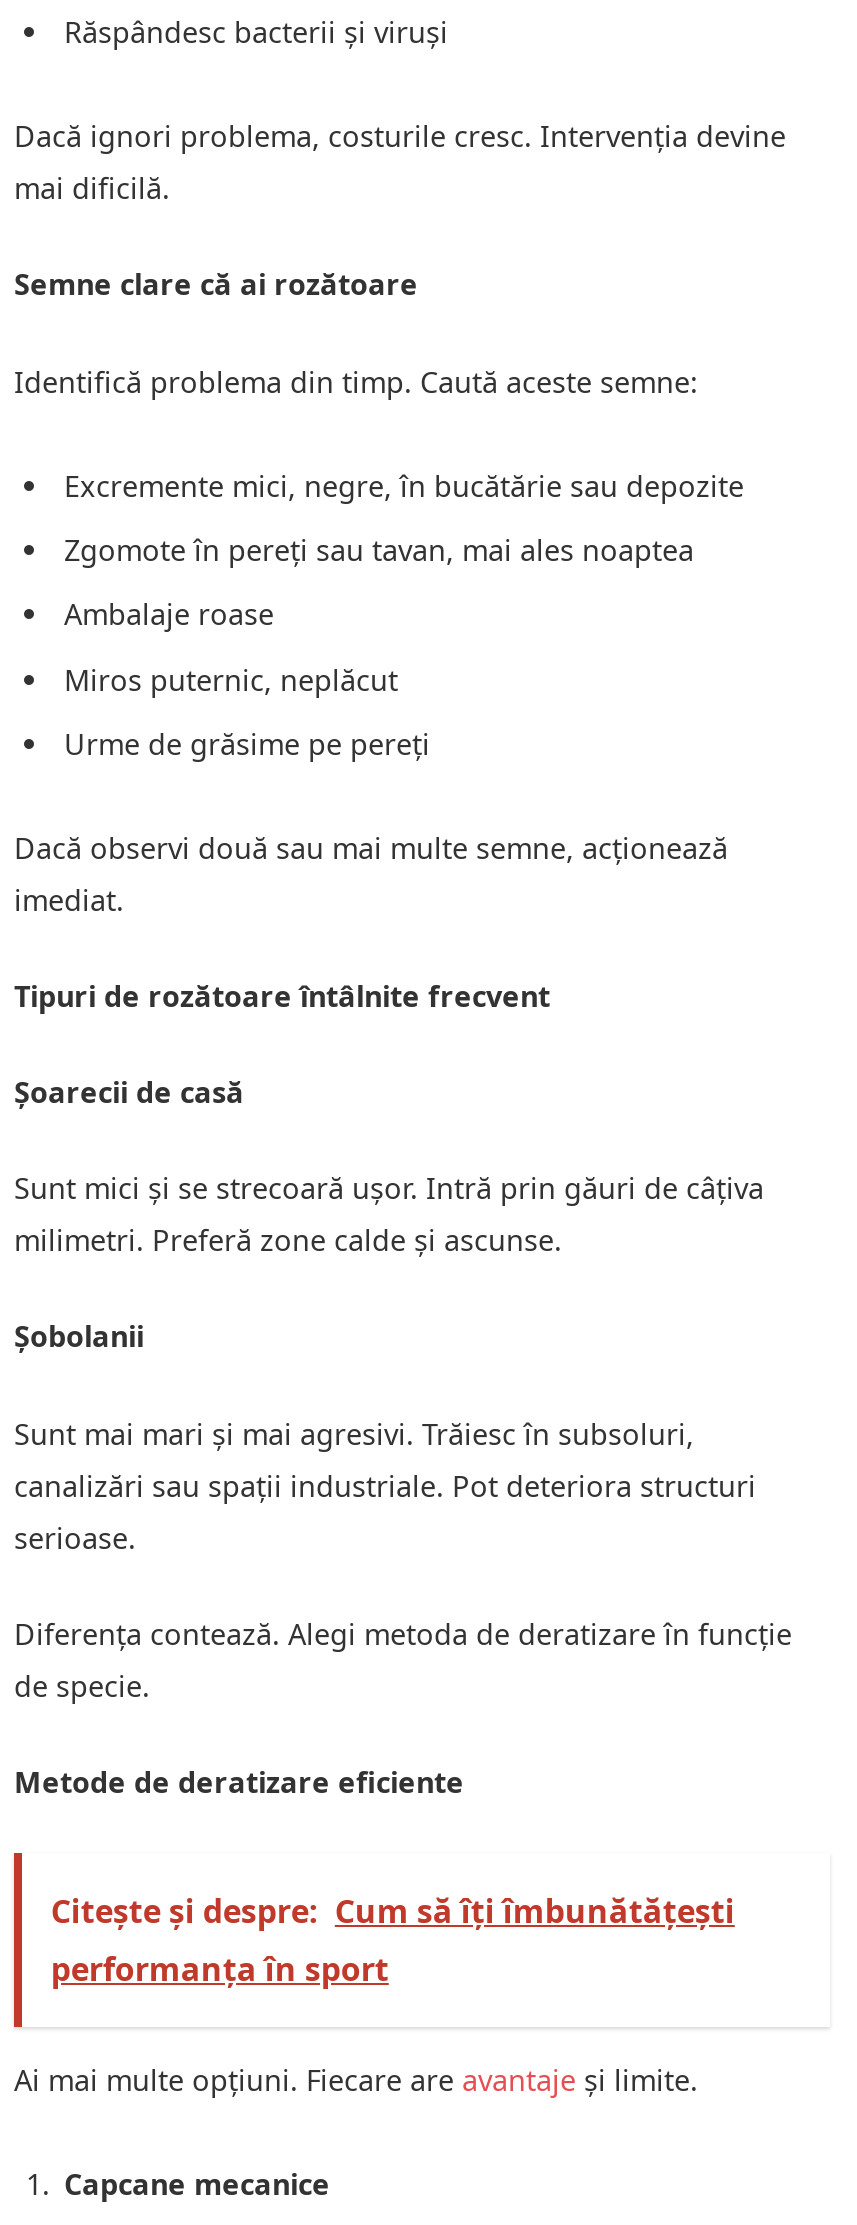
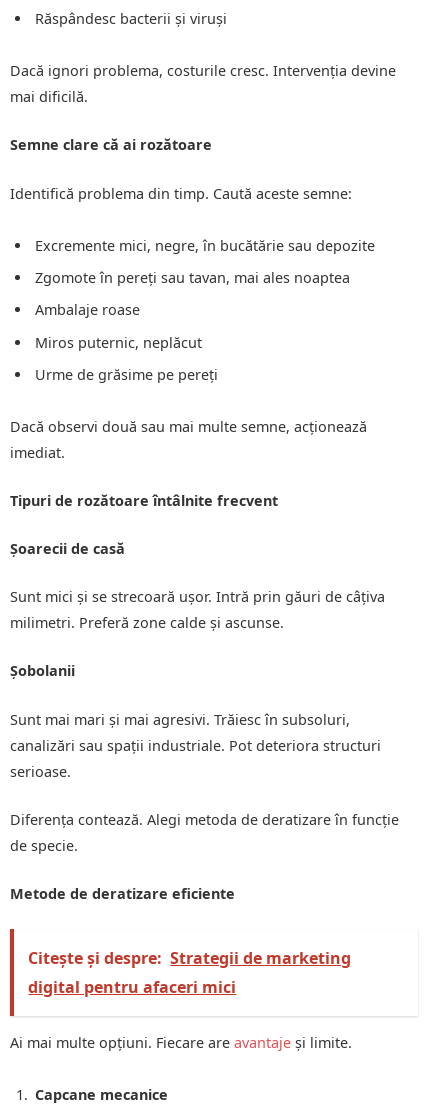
[51,1888,735,1990] Citește și despre: Cum să îți îmbunătățești | performanța în sport -> [28,946,351,997] Citește și despre: Strategii de marketing | digital pentru afaceri mici

